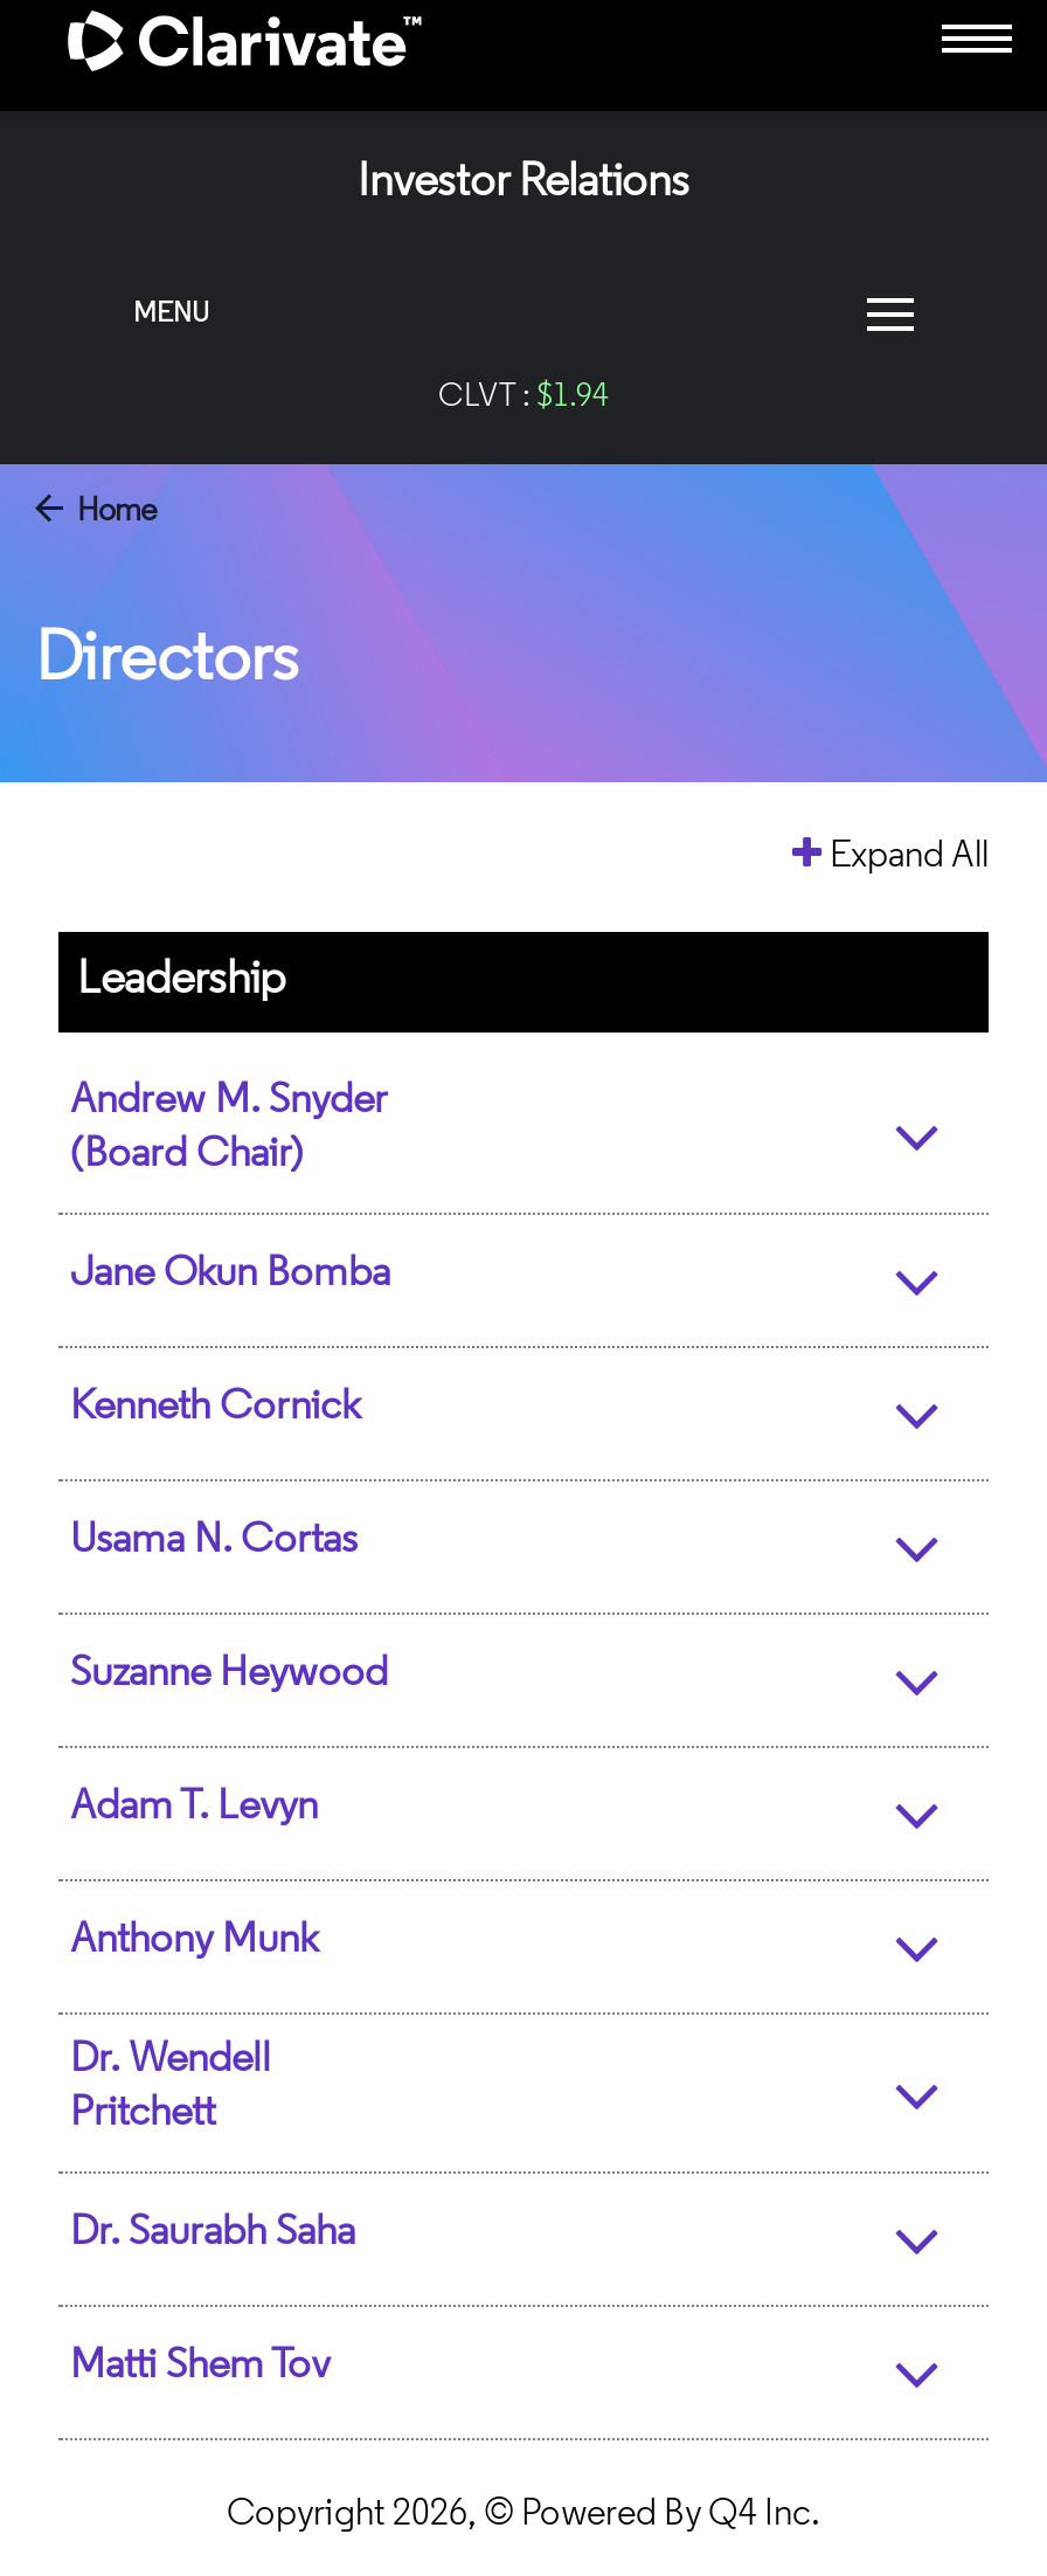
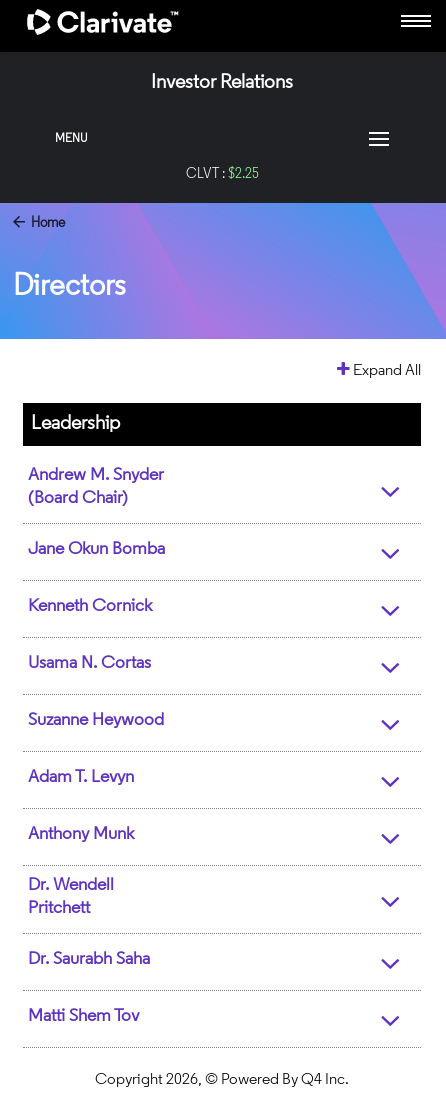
[438,380,609,415] CLVT : $1.94 -> [185,167,258,182] CLVT : $2.25

